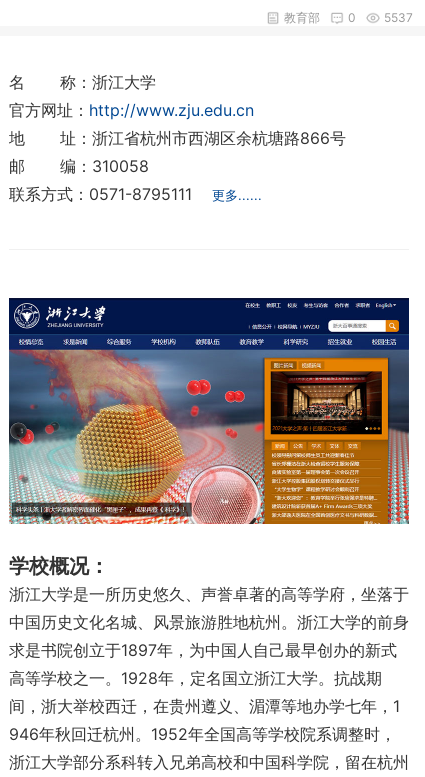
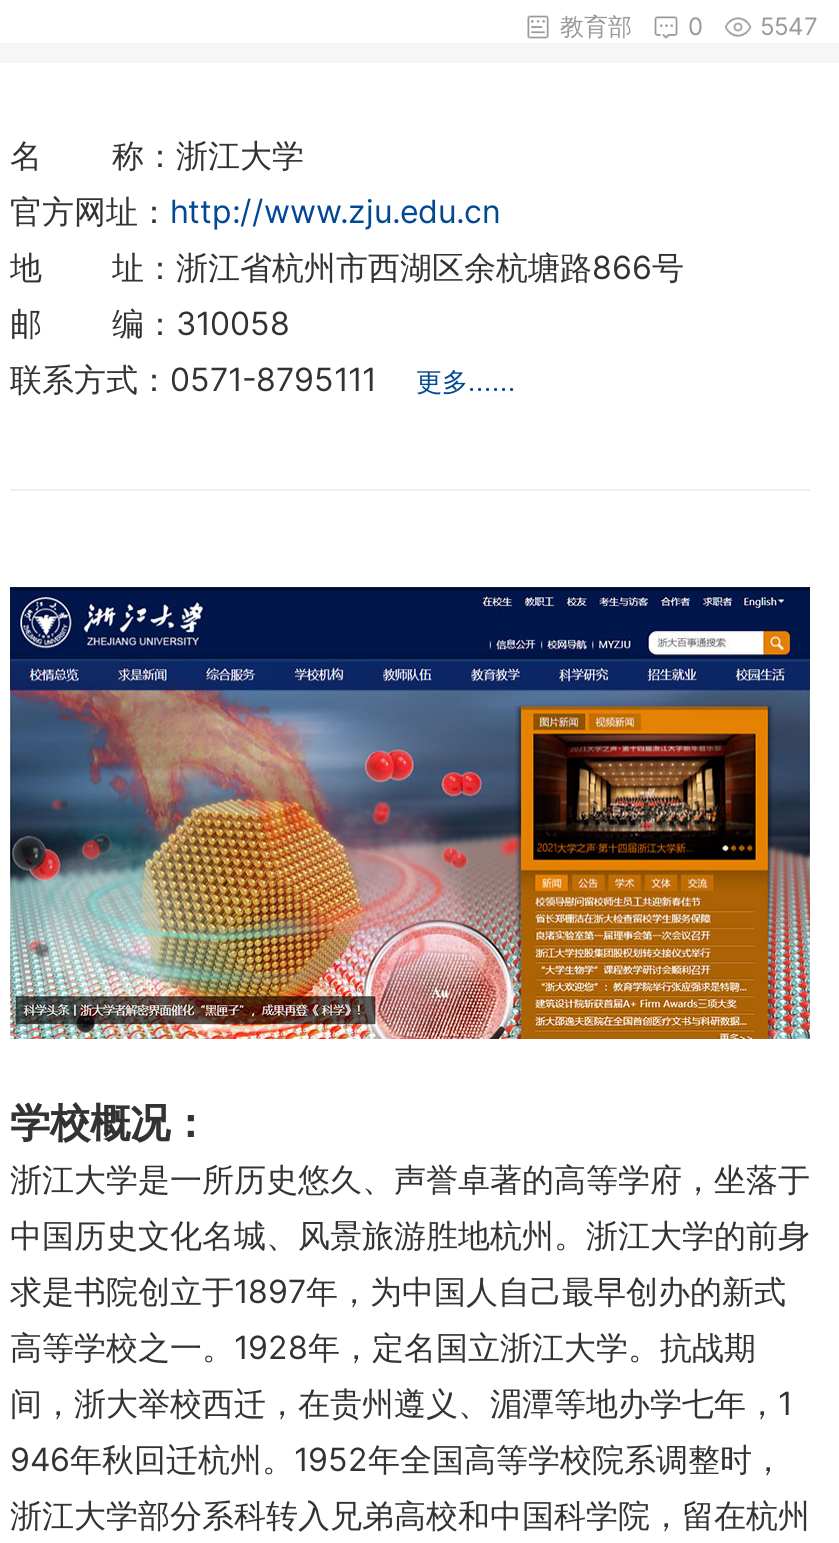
[284,10,413,25] 教育部 0 5537 -> [560,11,818,41] 教育部 0 5547

